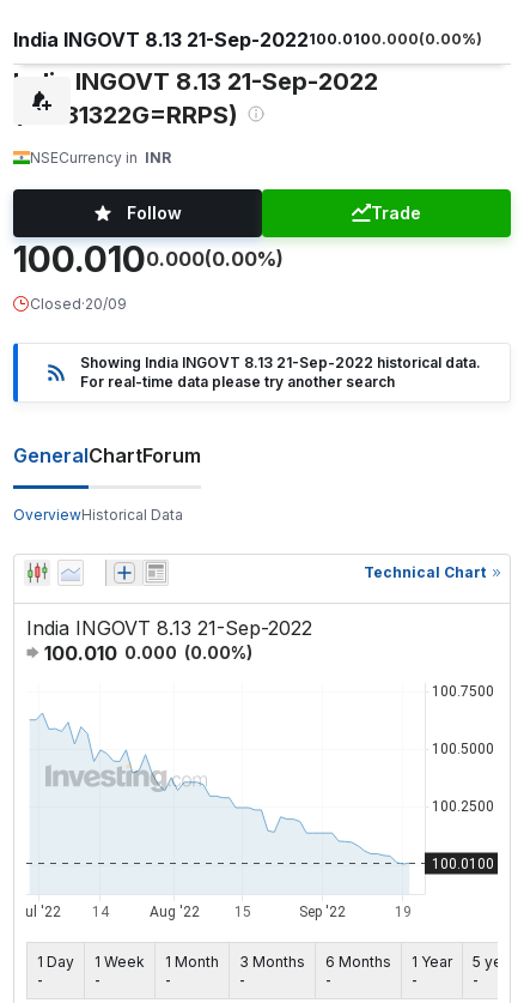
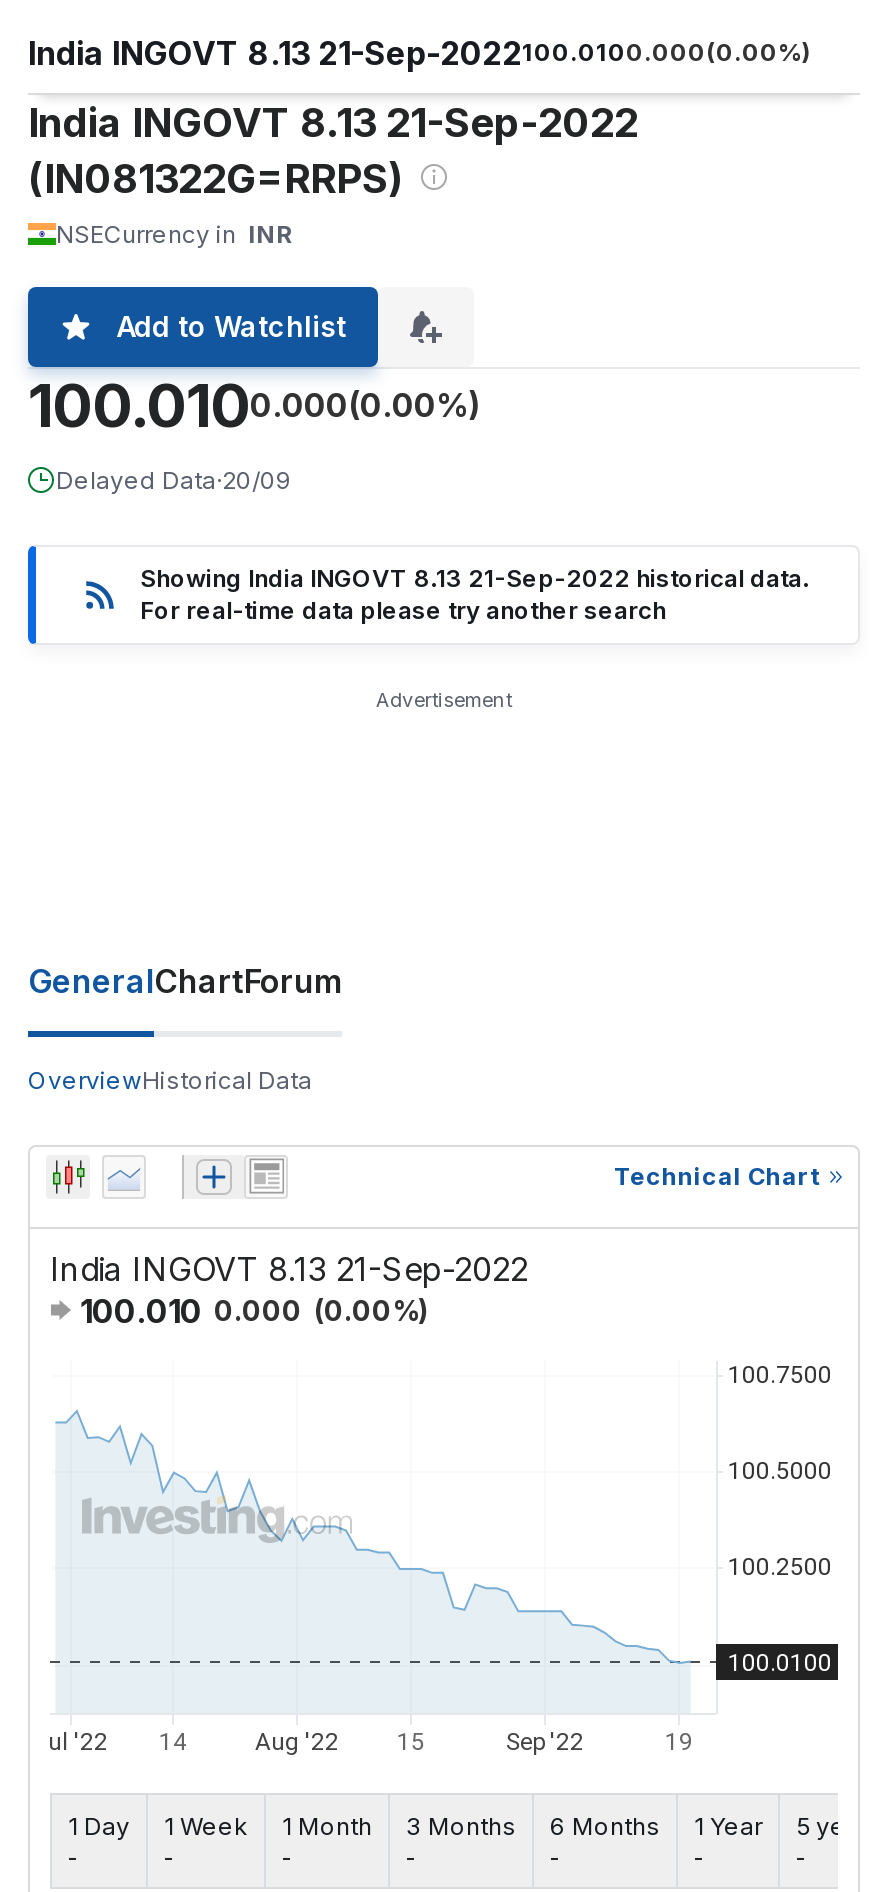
[127,202,421,223] Follow | Trade -> [116,309,346,343] Add to Watchlist
[30,295,127,313] Closed·20/09 -> [56,465,292,495] Delayed Data·20/09
none -> [376,687,512,711] Advertisement

